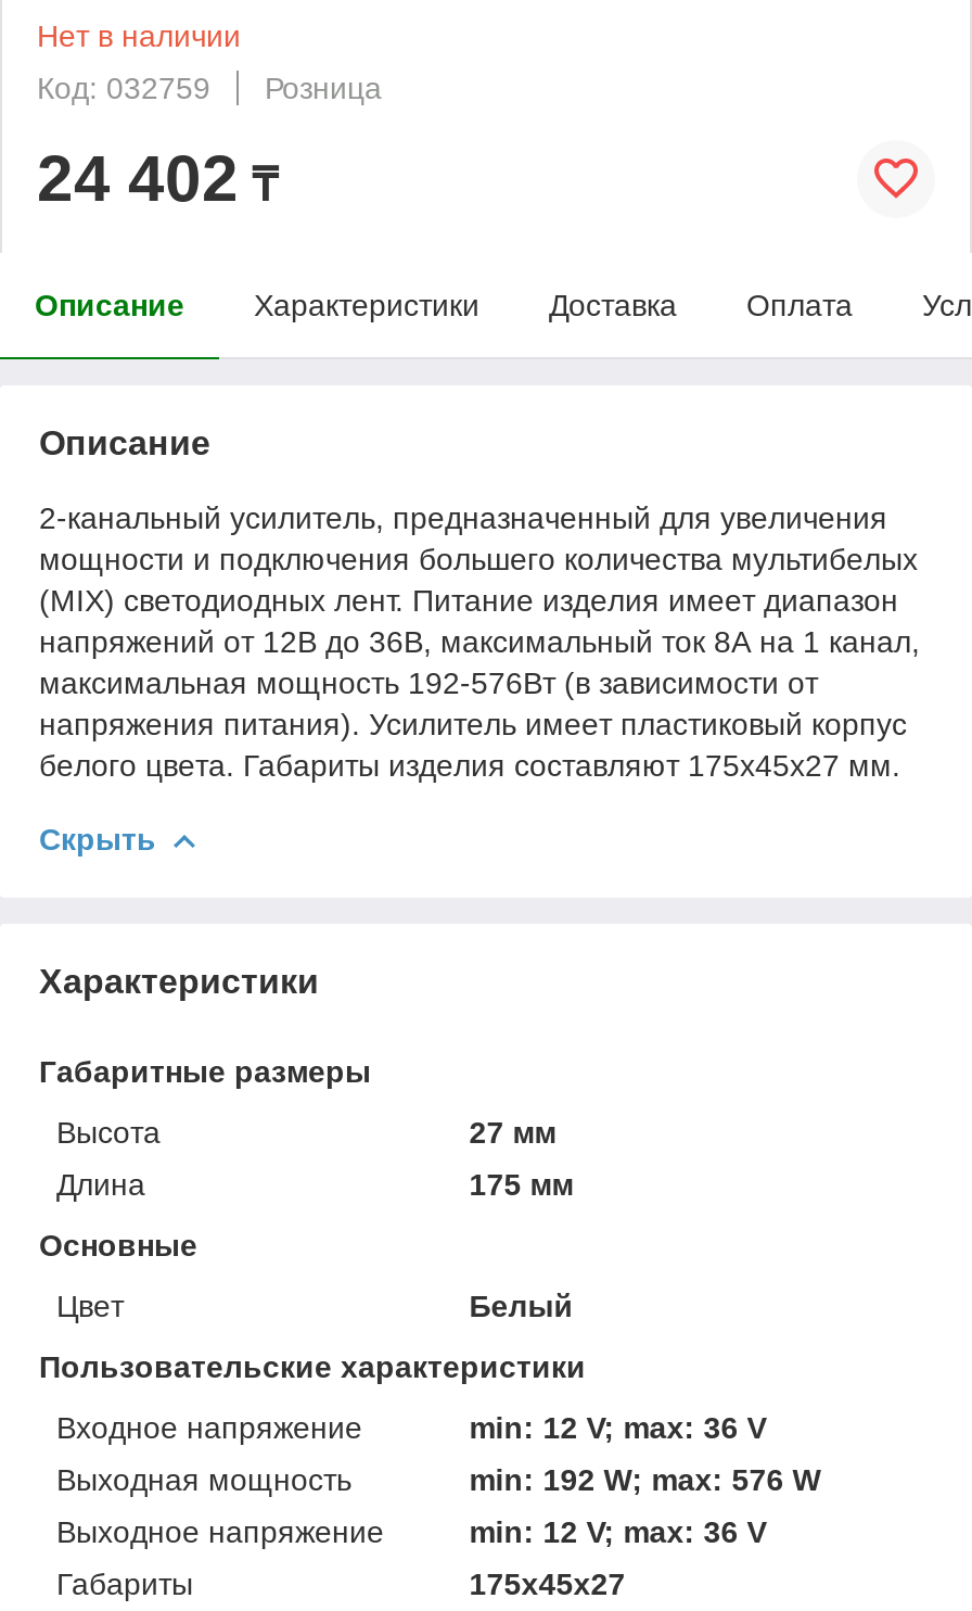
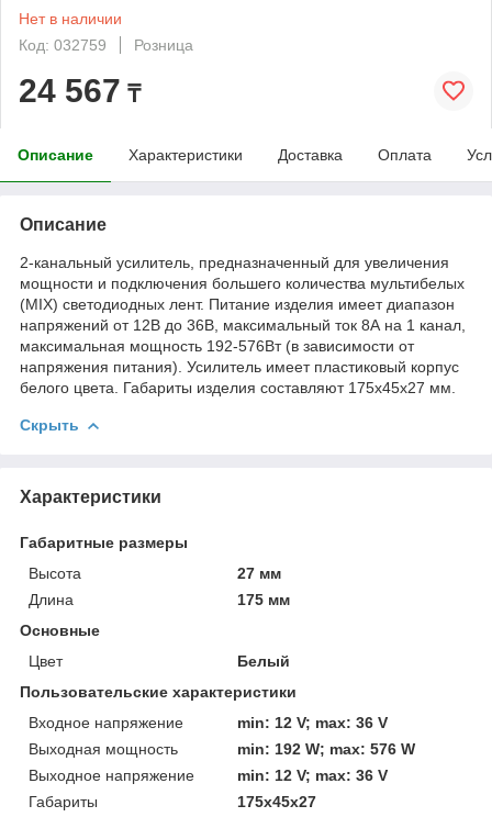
[37,142,278,214] 24 402 ₸ -> [19,72,141,109] 24 567 ₸

